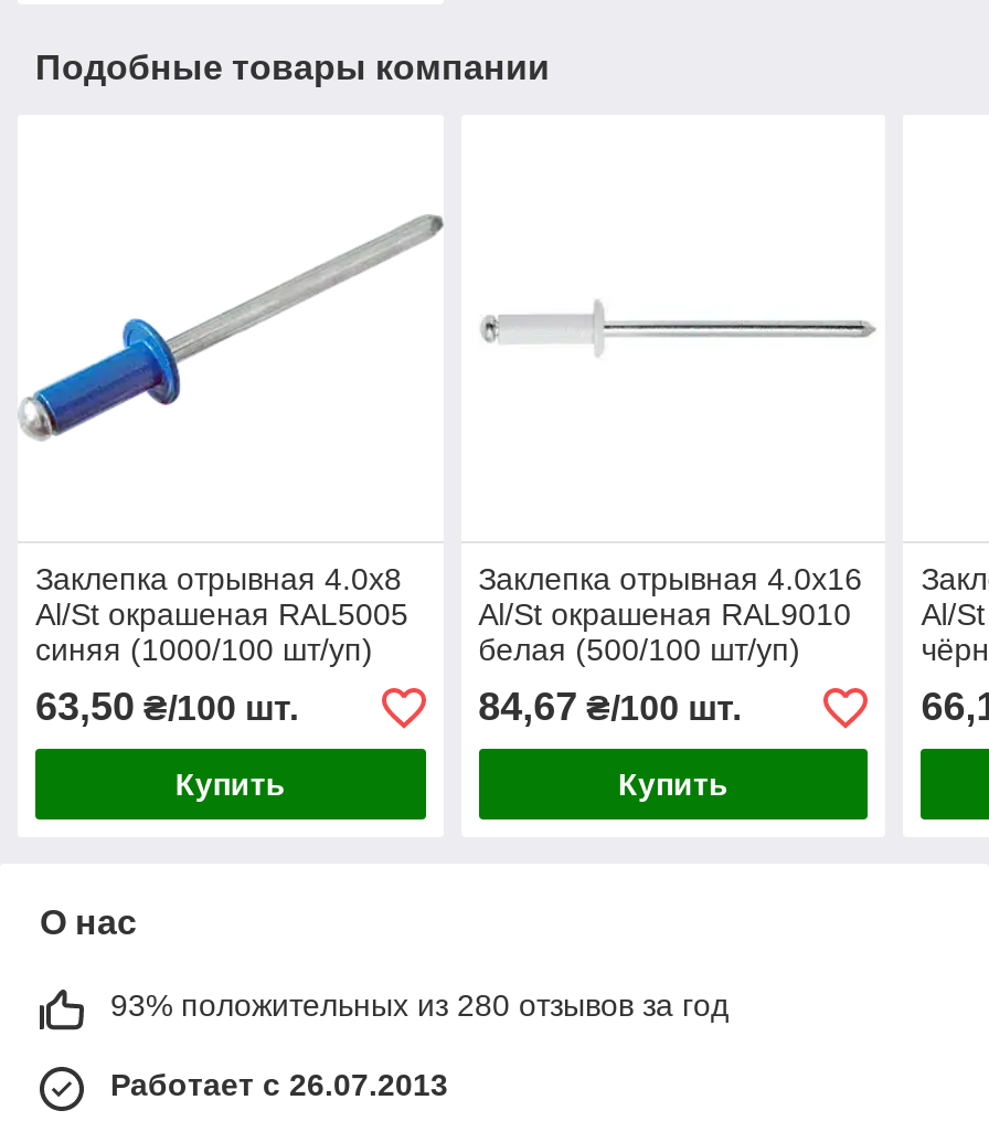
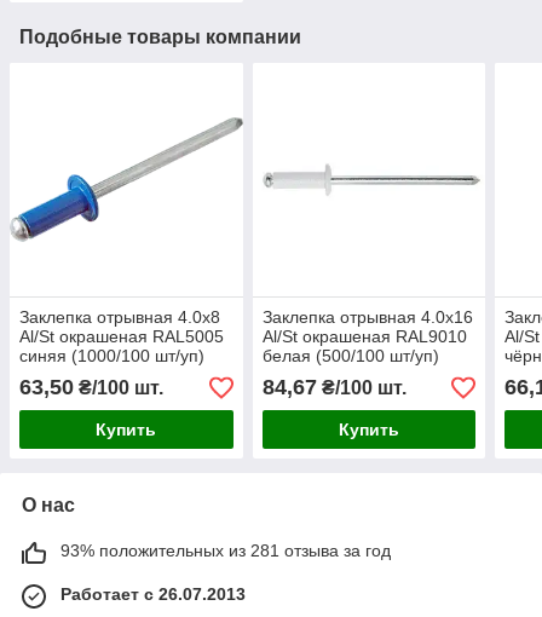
[110,987,729,1023] 93% положительных из 280 отзывов за год -> [60,541,391,560] 93% положительных из 281 отзыва за год

